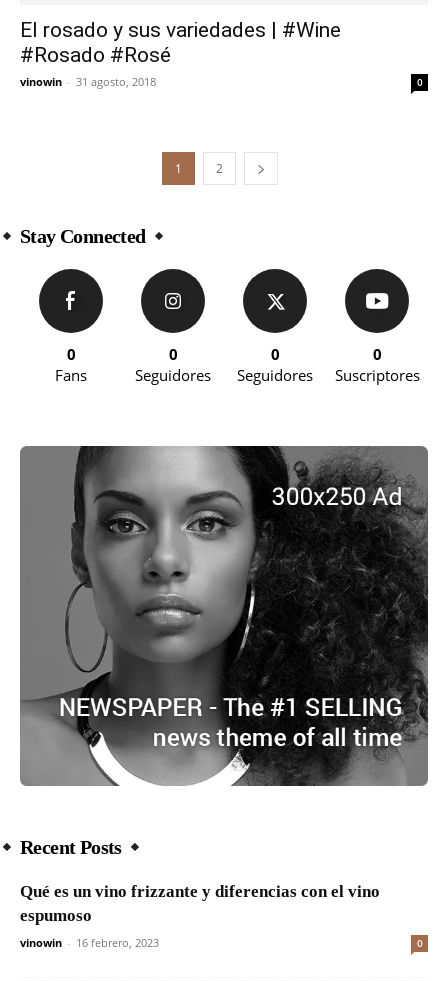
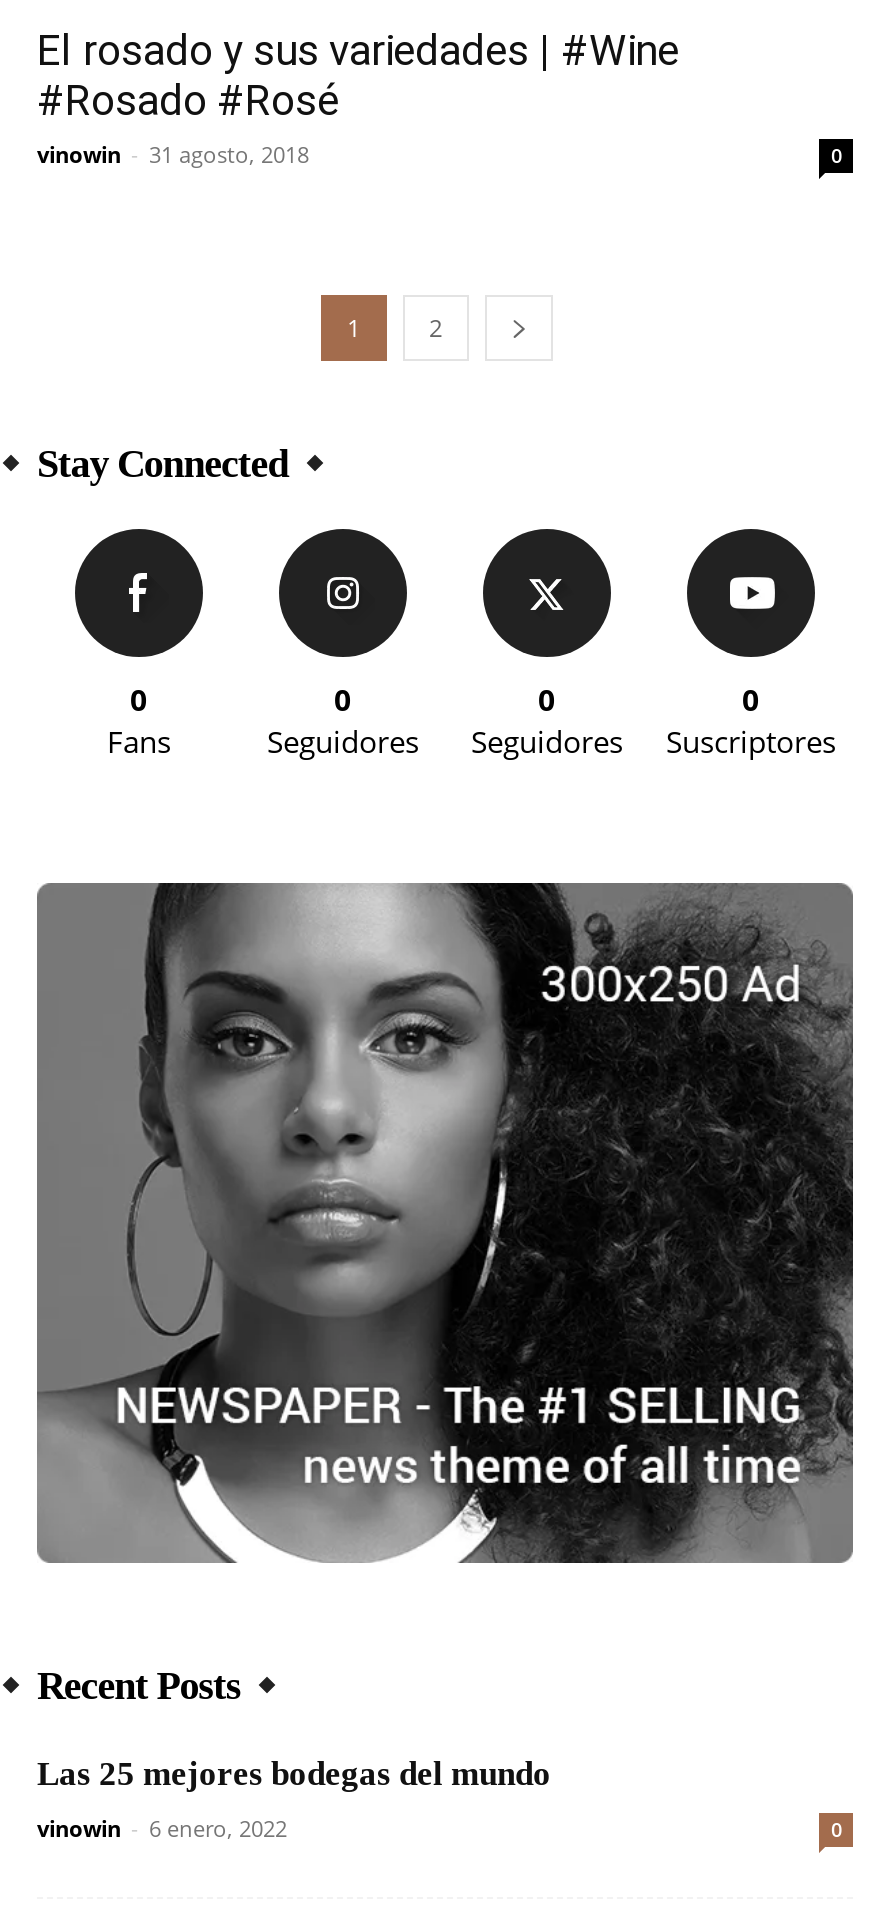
[20,881,380,924] Qué es un vino frizzante y diferencias con el vino | espumoso -> [37,1754,551,1792] Las 25 mejores bodegas del mundo
[20,934,159,949] vinowin - 16 febrero, 2023 -> [37,1812,287,1842] vinowin - 6 enero, 2022

